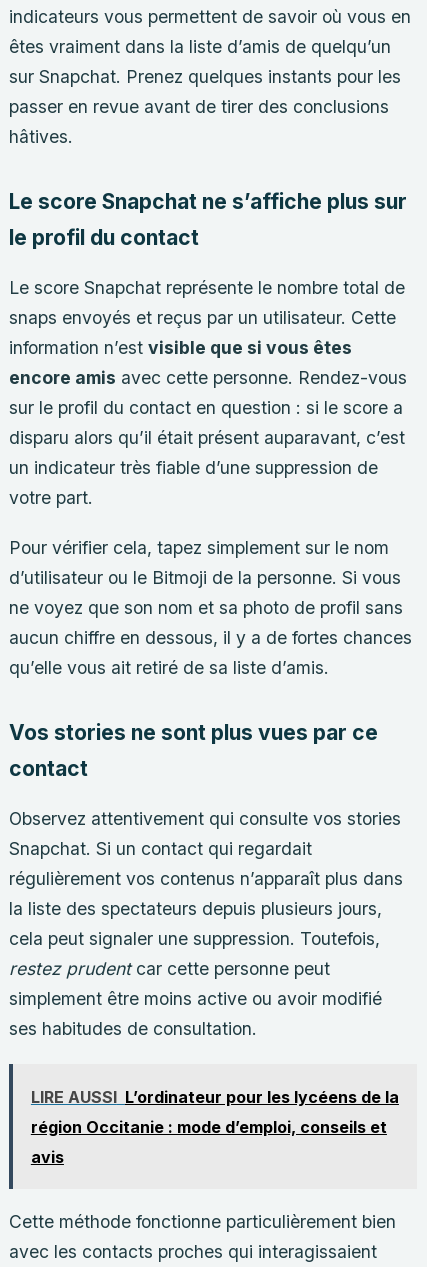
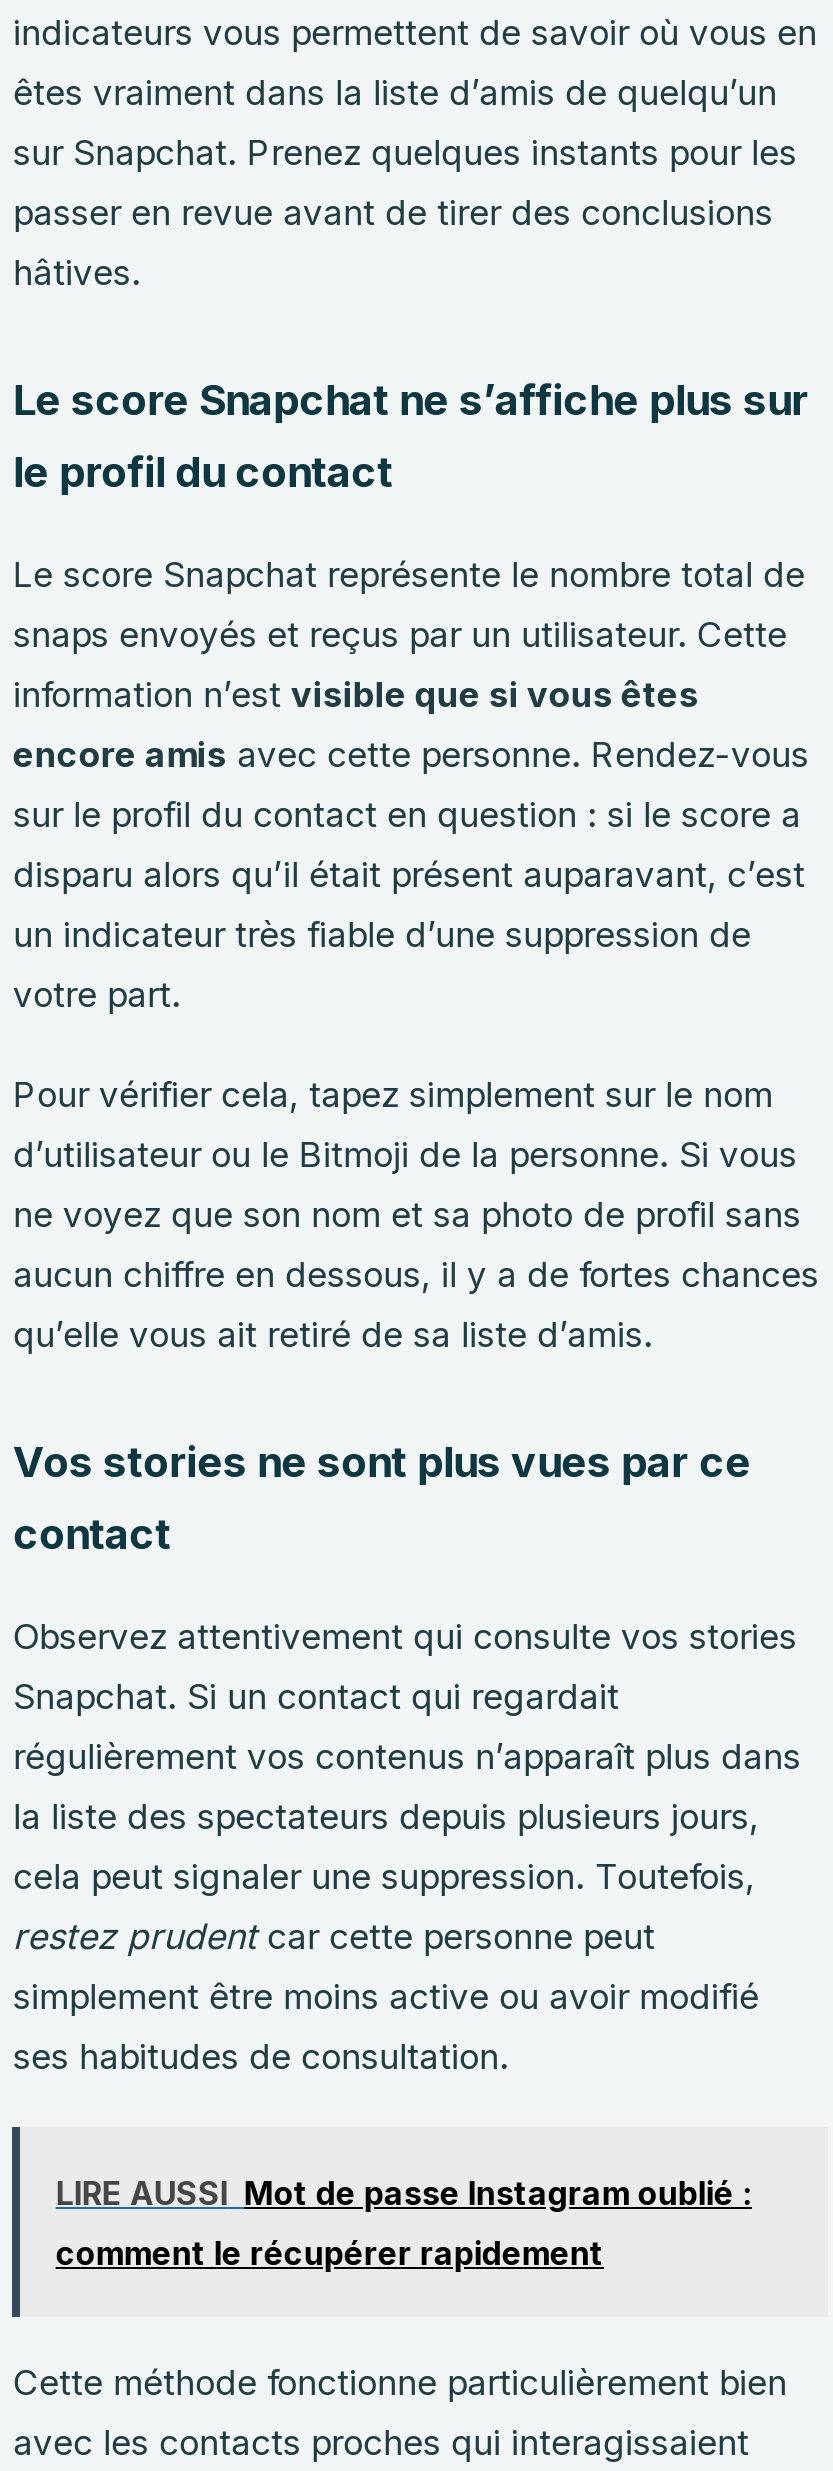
[31,1087,399,1167] LIRE AUSSI L’ordinateur pour les lycéens de la | région Occitanie : mode d’emploi, conseils et | avis -> [56,2173,752,2273] LIRE AUSSI Mot de passe Instagram oublié : | comment le récupérer rapidement

